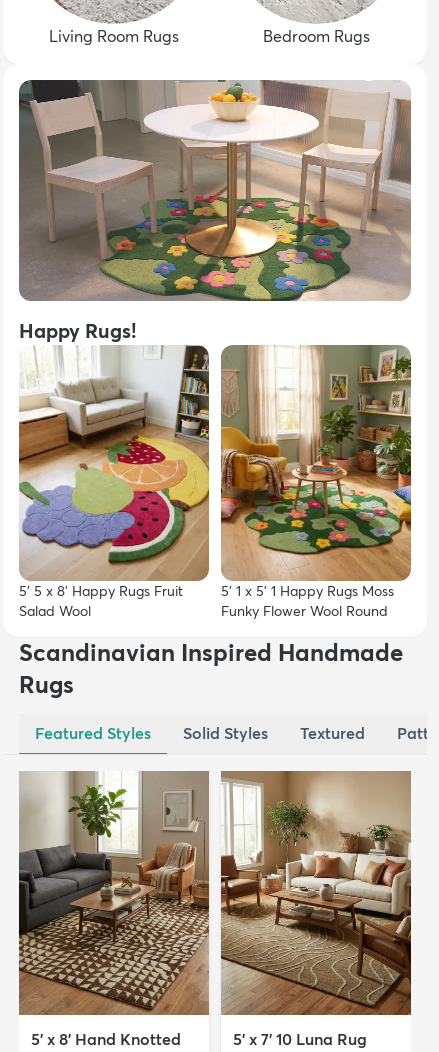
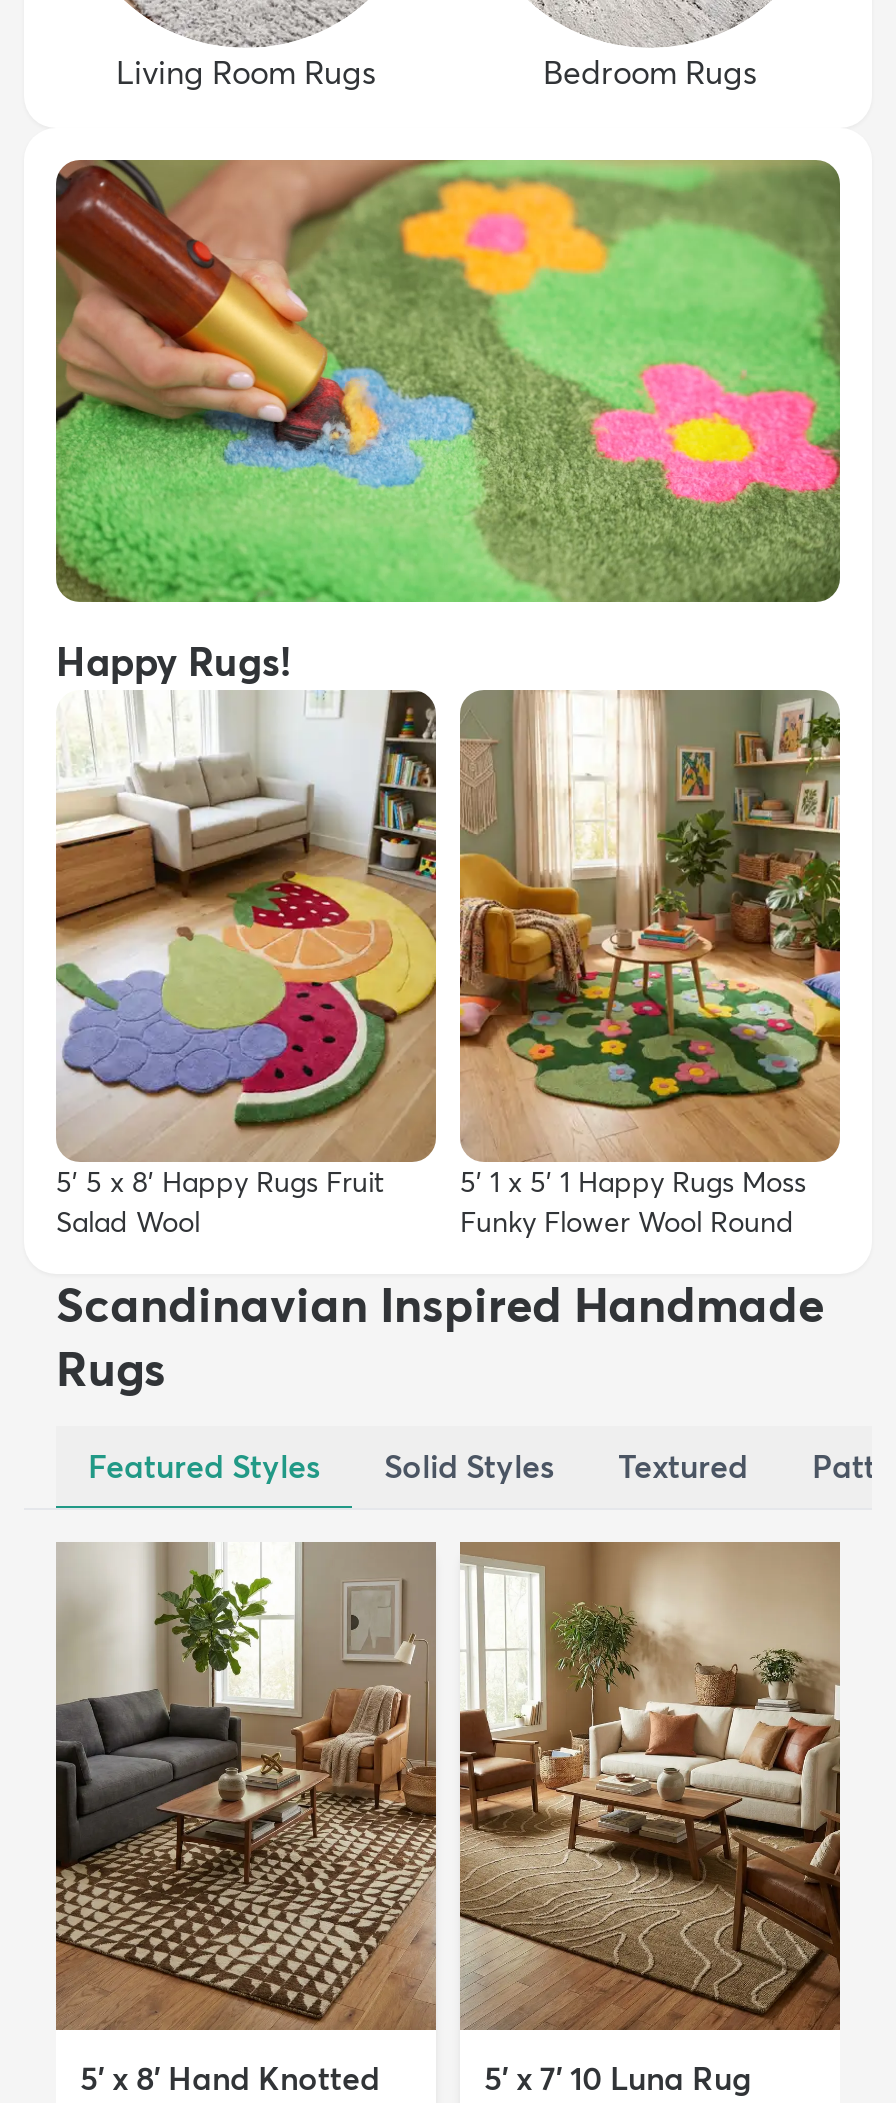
[19,79,411,302] [image] -> [56,158,840,604] [image]

